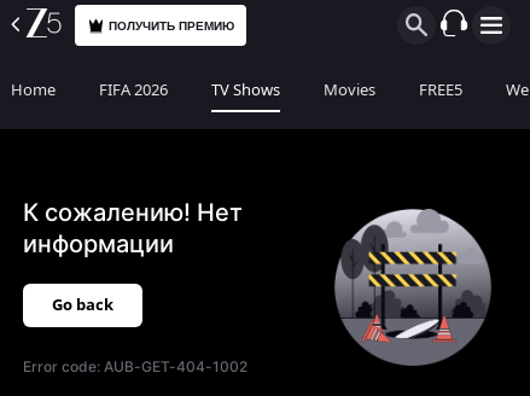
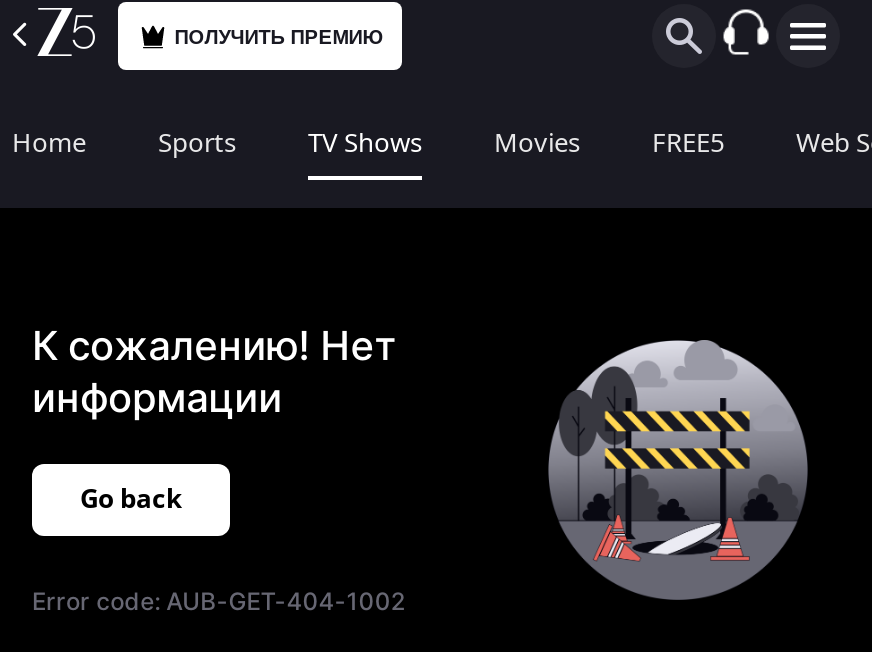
[99,78,168,101] FIFA 2026 -> [158,124,236,162] Sports

